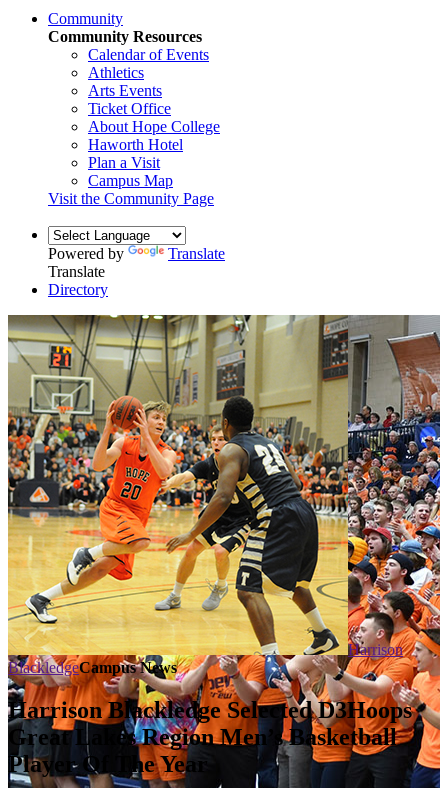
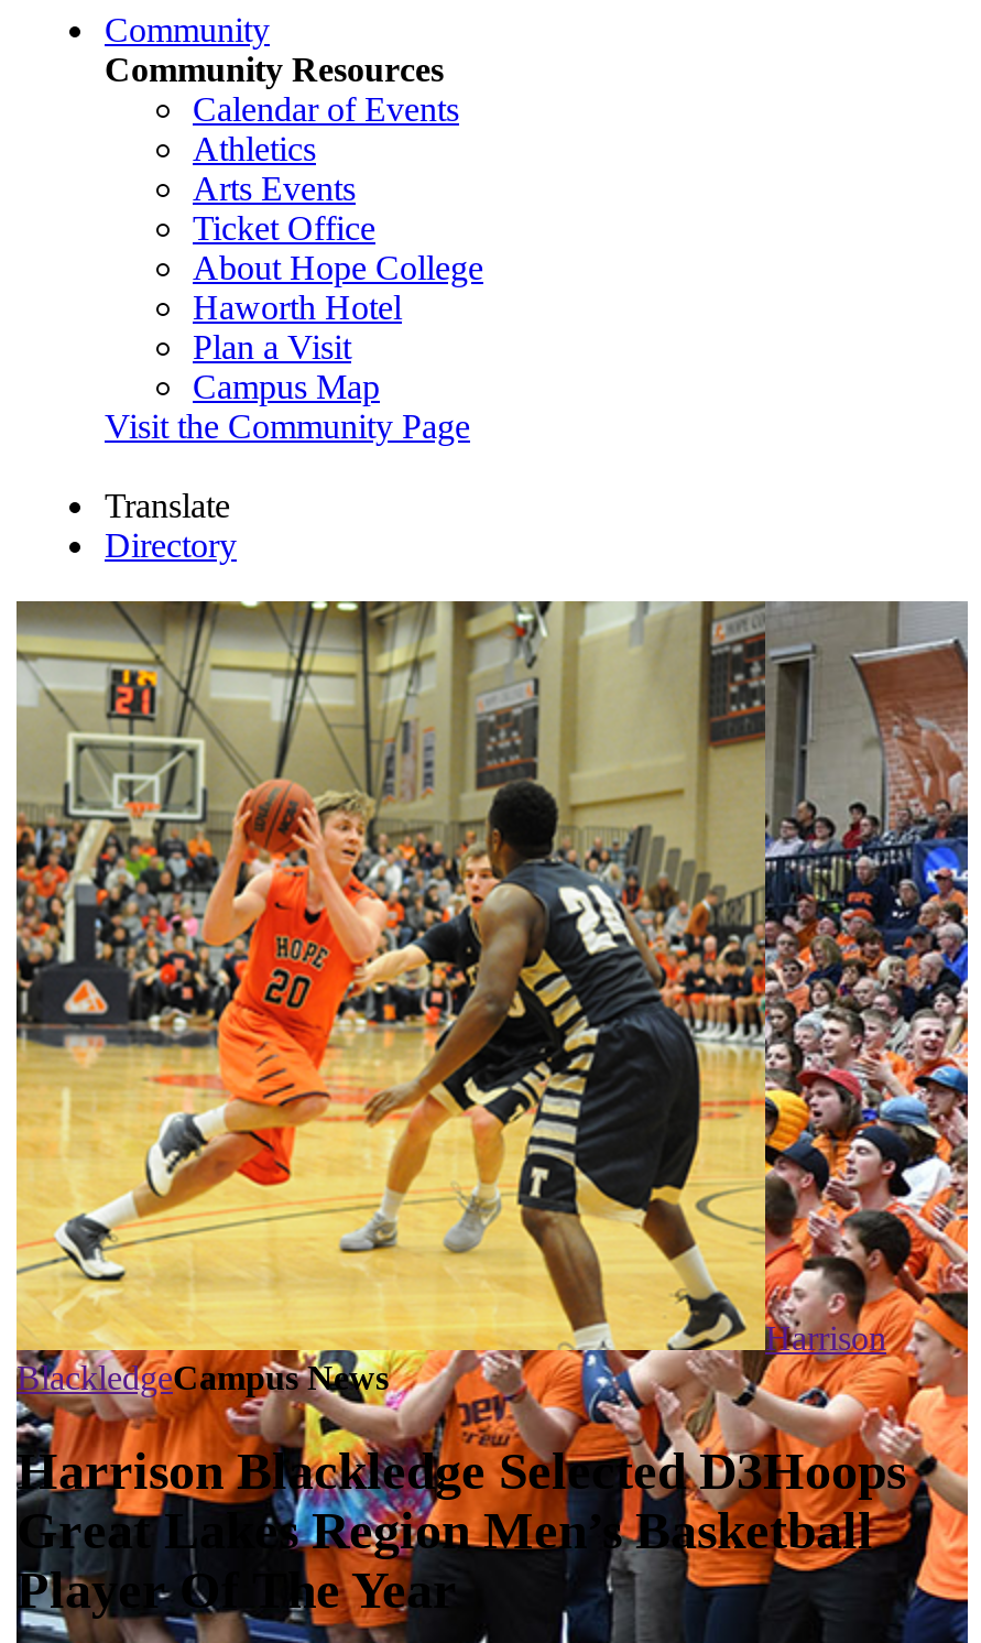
[48,245,225,262] Powered by | Translate -> none

